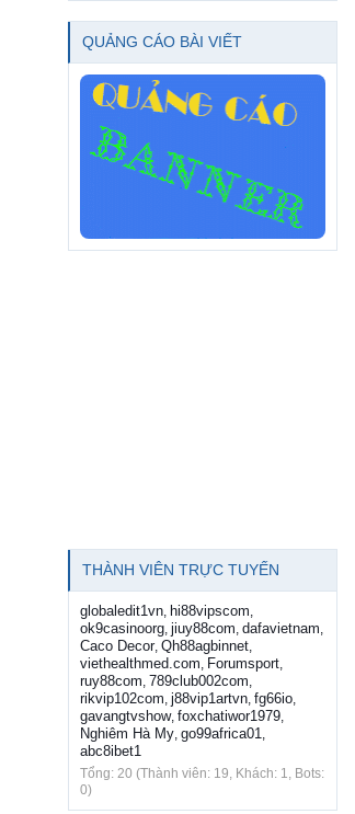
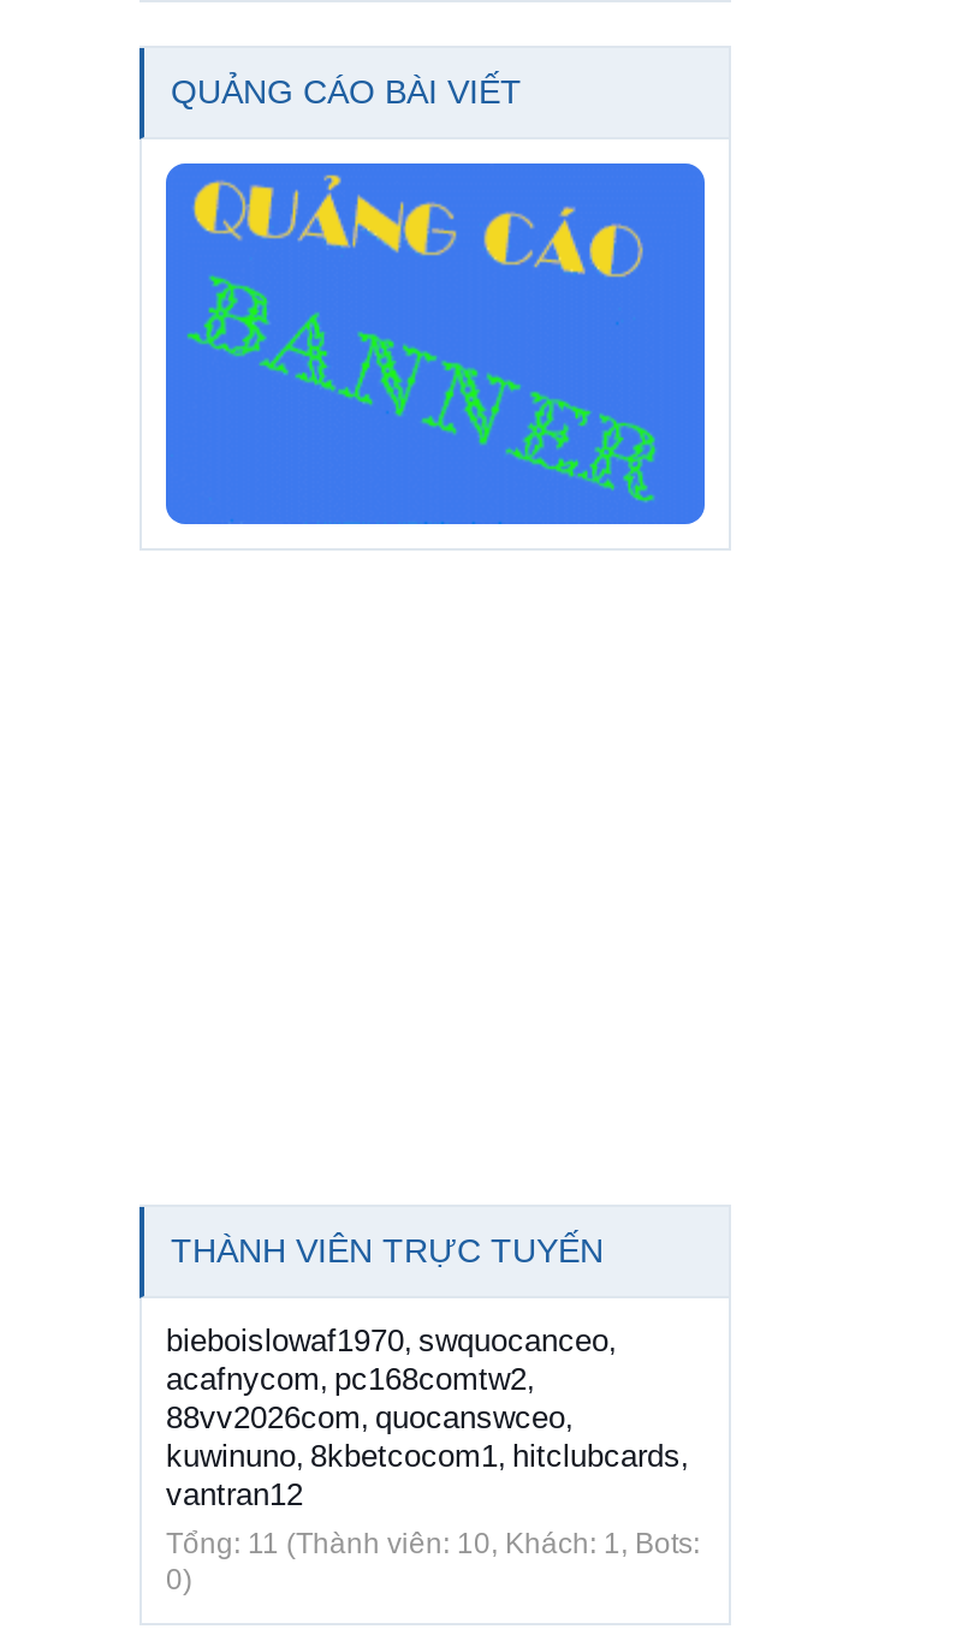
[80,602,324,781] globaledit1vn, hi88vipscom, | ok9casinoorg, jiuy88com, dafavietnam, | Caco Decor, Qh88agbinnet, | viethealthmed.com, Forumsport, | ruy88com, 789club002com, | rikvip102com, j88vip1artvn, fg66io, | gavangtvshow, foxchatiwor1979, | Nghiêm Hà My, go99africa01, | abc8ibet1 | Tổng: 20 (Thành viên: 19, Khách: 1, Bots: -> [166,1321,700,1559] bieboislowaf1970, swquocanceo, | acafnycom, pc168comtw2, | 88vv2026com, quocanswceo, | kuwinuno, 8kbetcocom1, hitclubcards, | vantran12 | Tổng: 11 (Thành viên: 10, Khách: 1, Bots:

